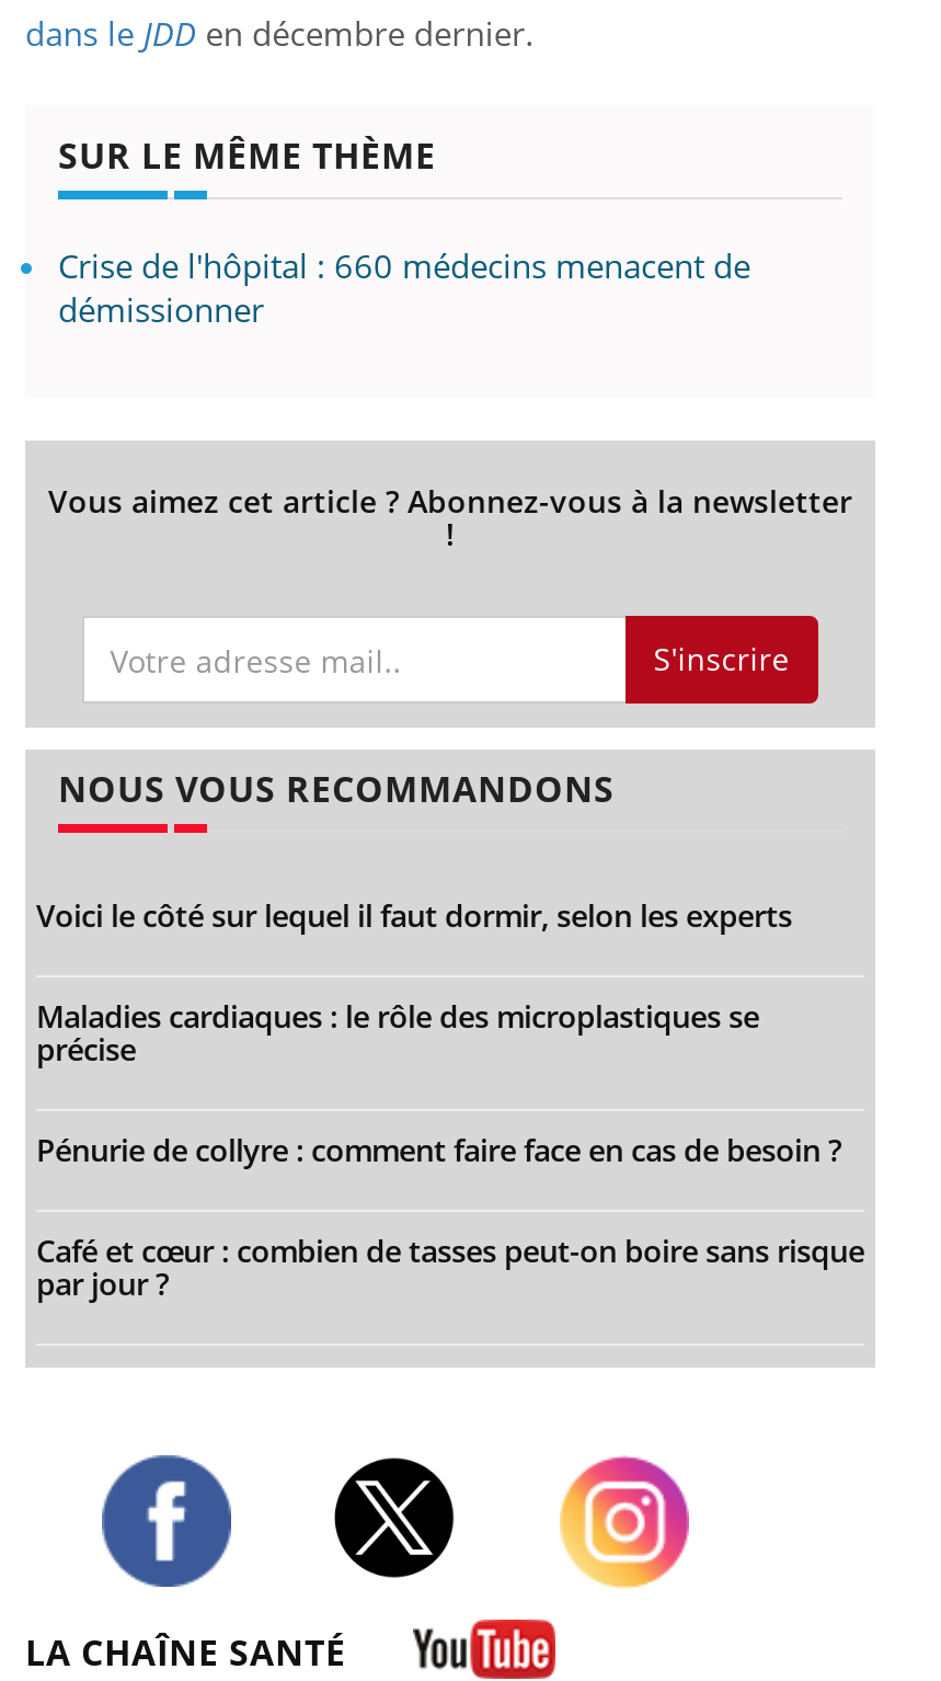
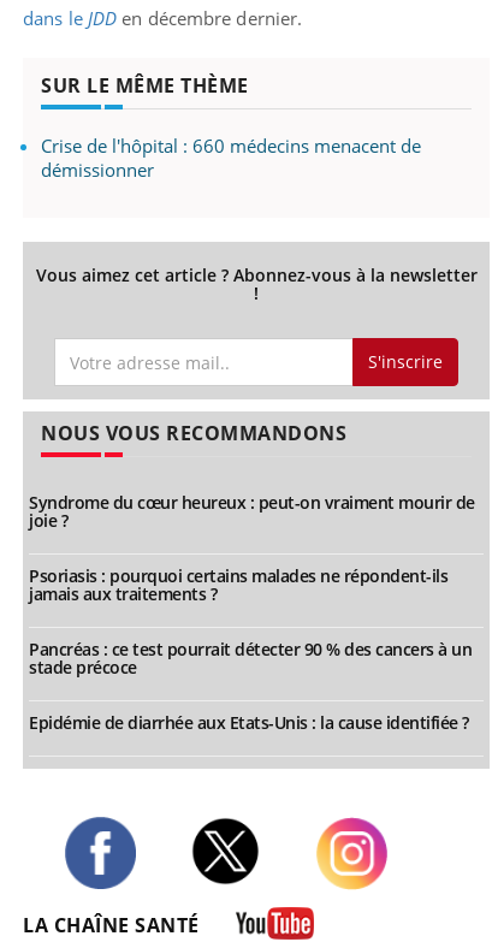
[36,895,792,936] Voici le côté sur lequel il faut dormir, selon les experts -> [29,491,475,532] Syndrome du cœur heureux : peut-on vraiment mourir de | joie ?
[36,995,759,1070] Maladies cardiaques : le rôle des microplastiques se | précise -> [29,564,447,605] Psoriasis : pourquoi certains malades ne répondent-ils | jamais aux traitements ?
[36,1129,840,1171] Pénurie de collyre : comment faire face en cas de besoin ? -> [29,638,472,679] Pancréas : ce test pourrait détecter 90 % des cancers à un | stade précoce
[36,1230,864,1304] Café et cœur : combien de tasses peut-on boire sans risque | par jour ? -> [29,711,469,734] Epidémie de diarrhée aux Etats-Unis : la cause identifiée ?

